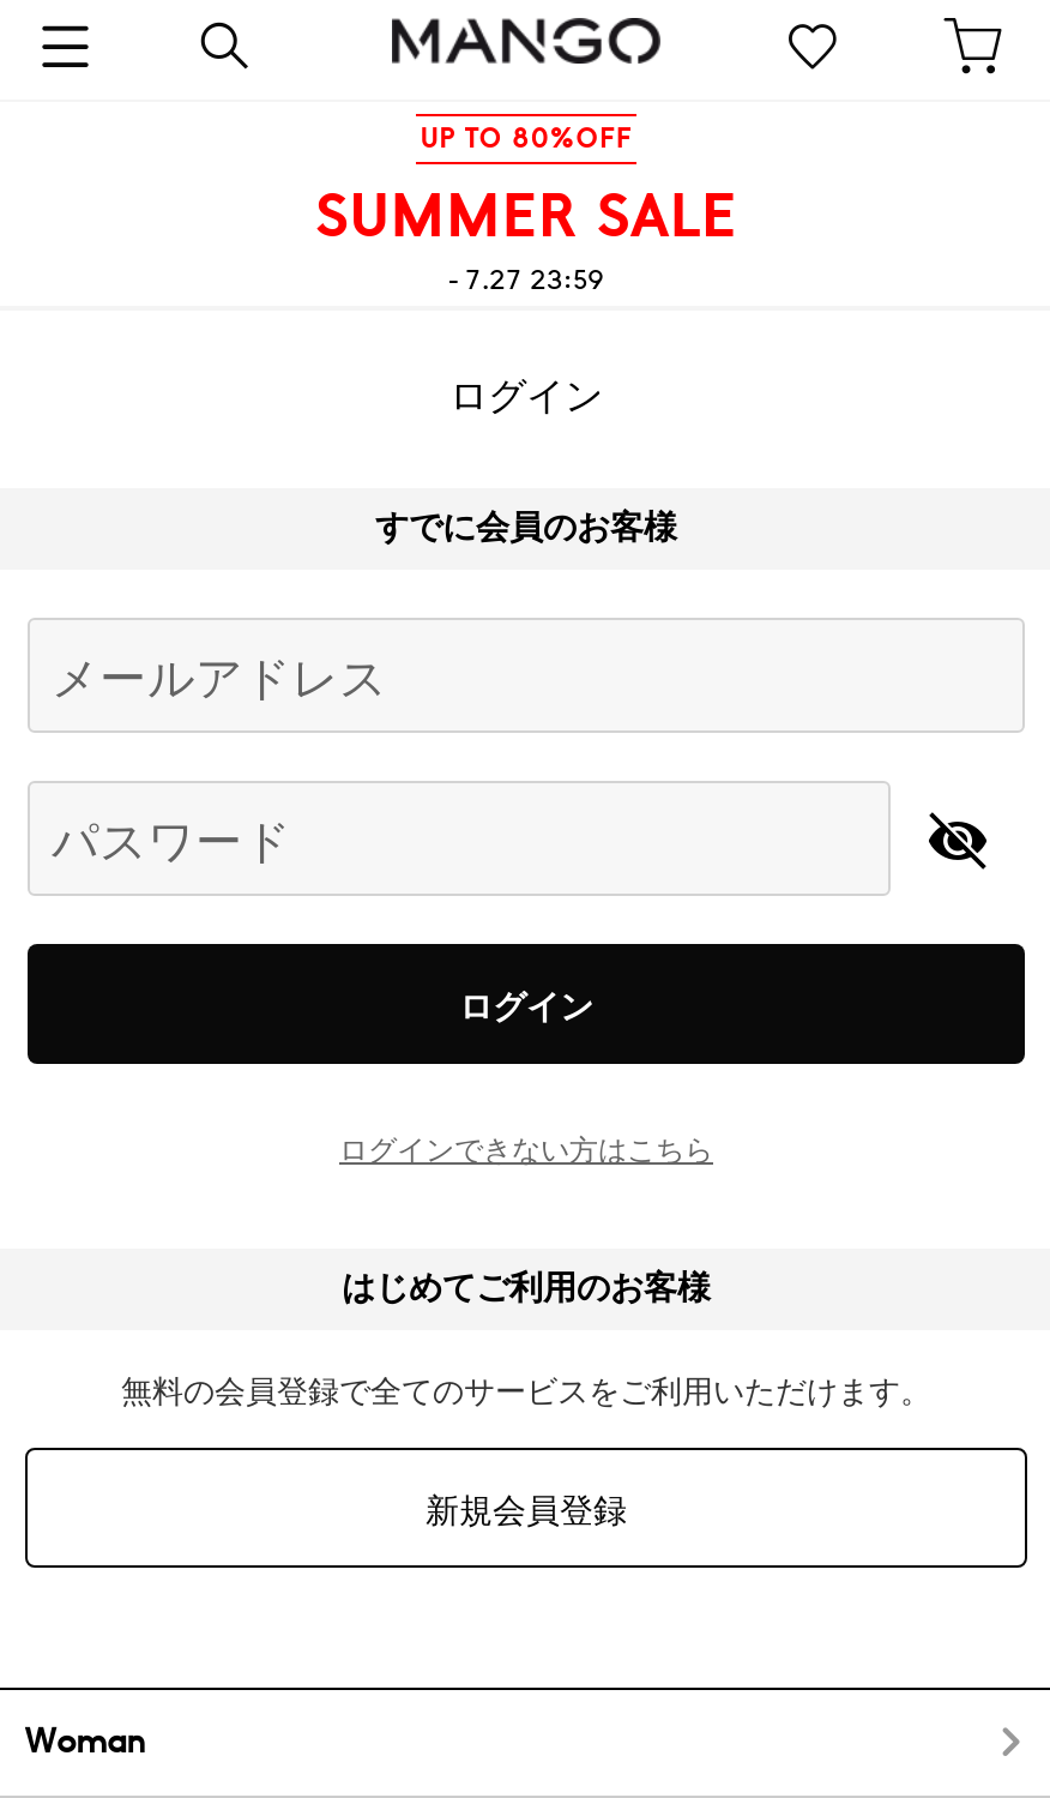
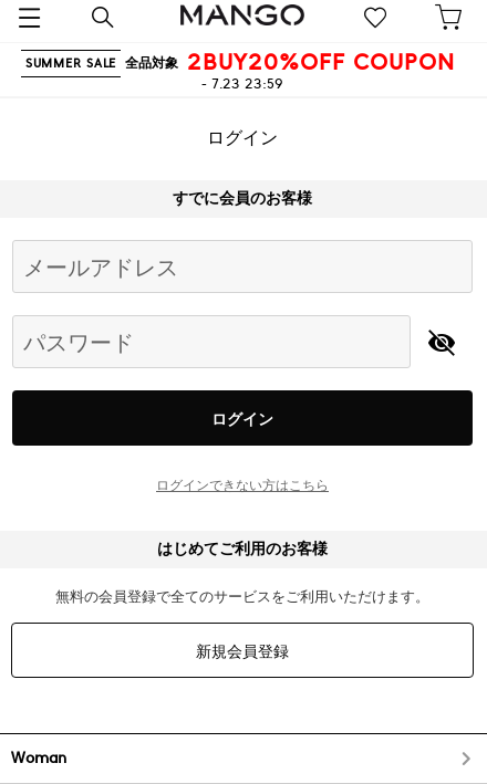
[315,121,737,299] UP TO 80%OFF | SUMMER SALE | - 7.27 23:59 -> [25,49,455,93] SUMMER SALE 全品対象 2BUY20%OFF COUPON | - 7.23 23:59

